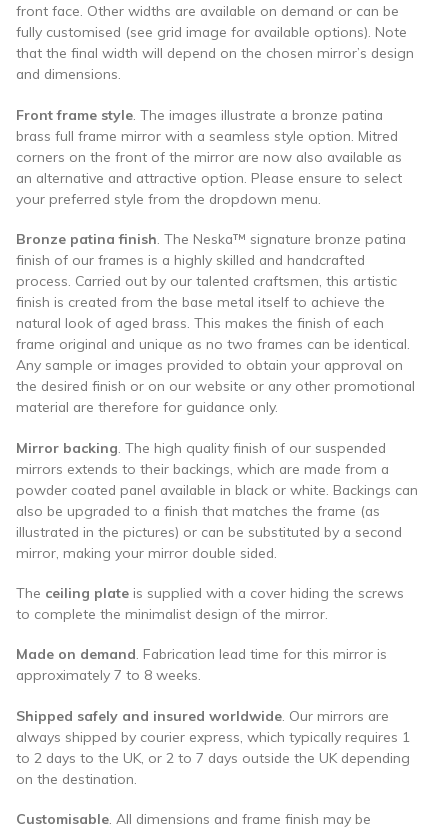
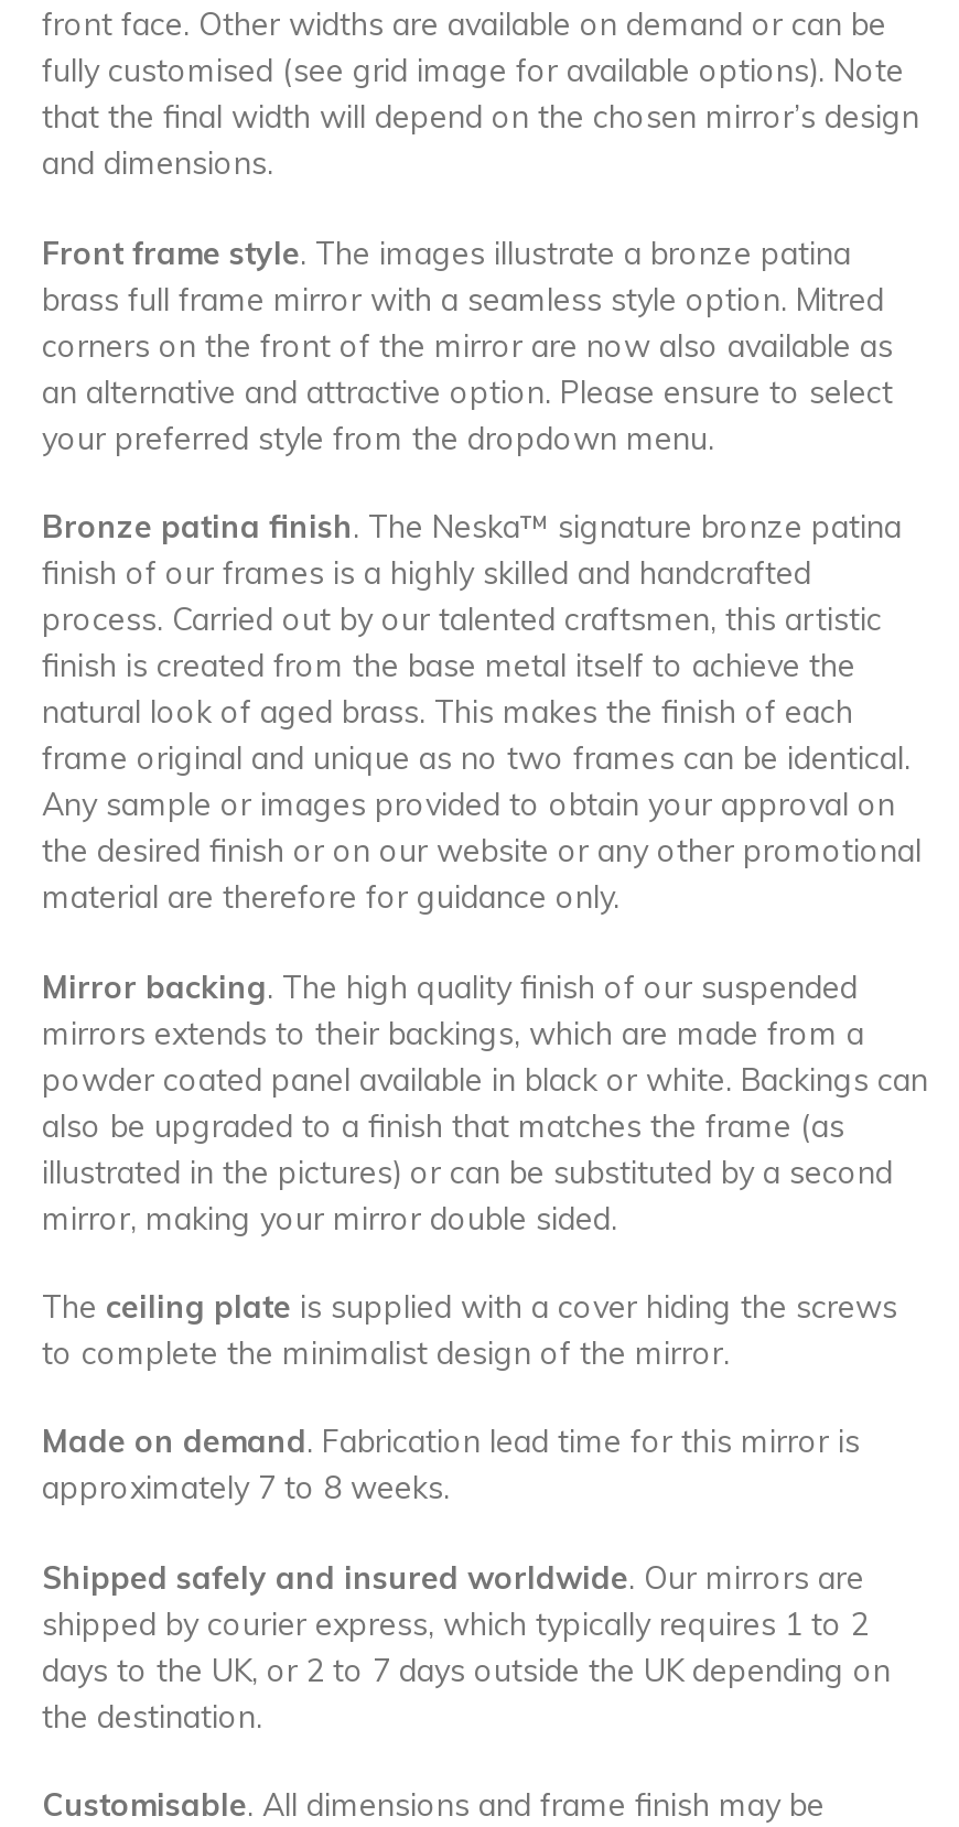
[16,728,410,787] always shipped by courier express, which typically requires 1 | to 2 days to the UK, or 2 to 7 days outside the UK depending | on the destination. -> [42,1604,891,1734] shipped by courier express, which typically requires 1 to 2 | days to the UK, or 2 to 7 days outside the UK depending on | the destination.

